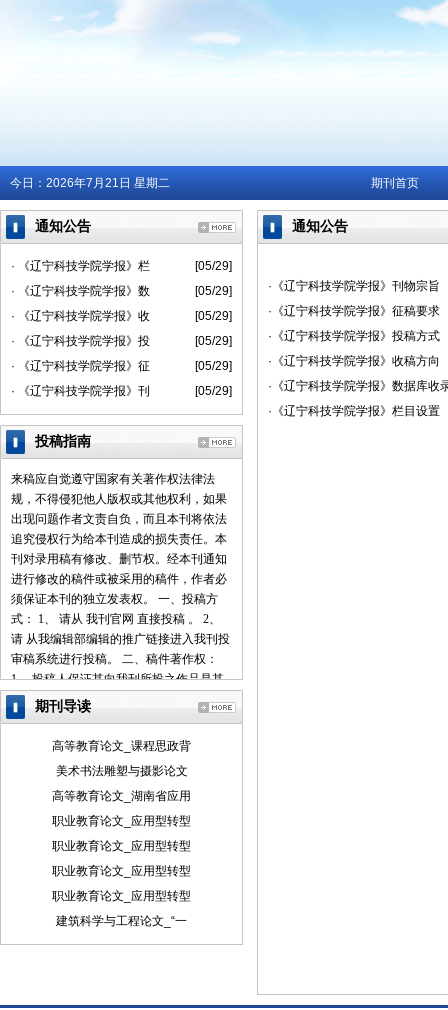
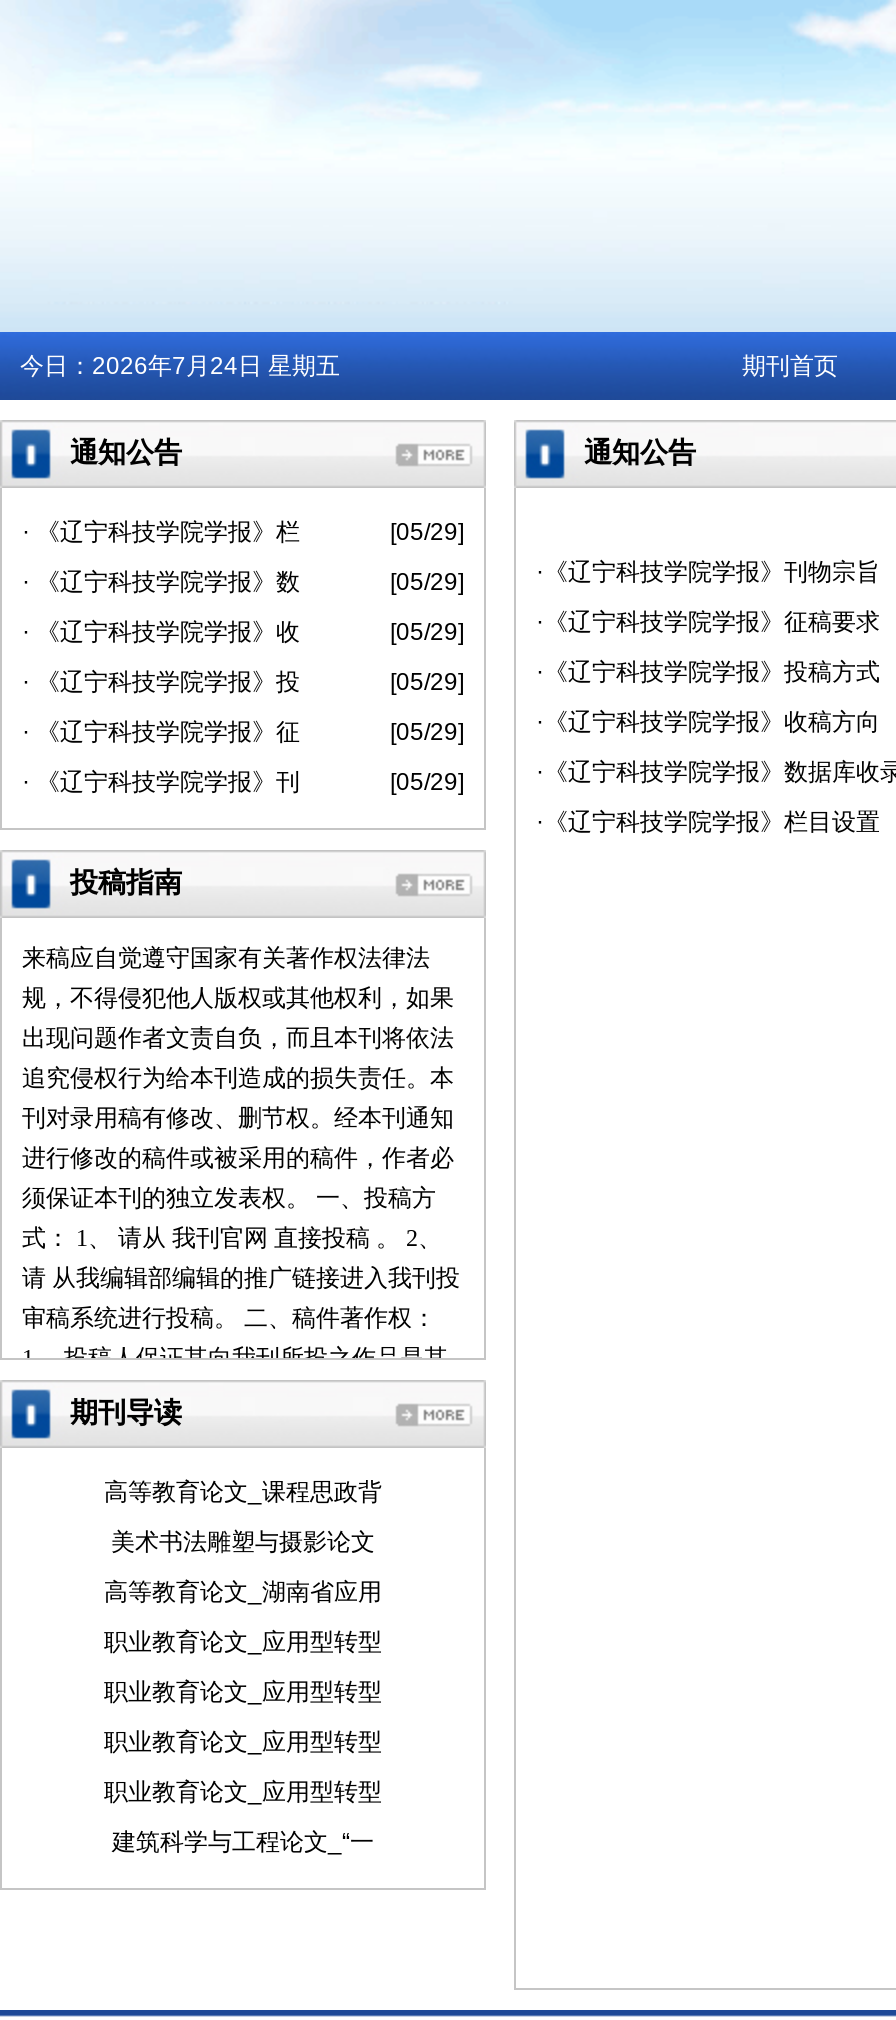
[10,176,170,190] 今日：2026年7月21日 星期二 -> [20,352,340,380] 今日：2026年7月24日 星期五

